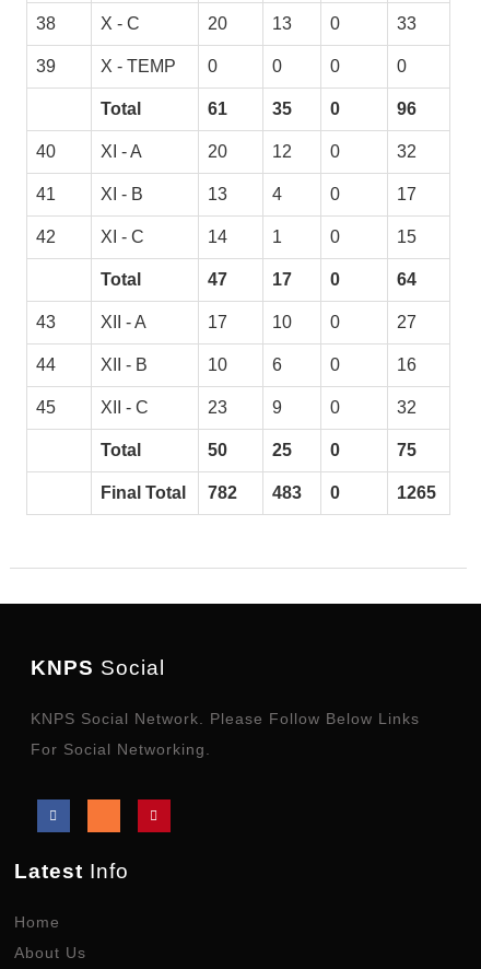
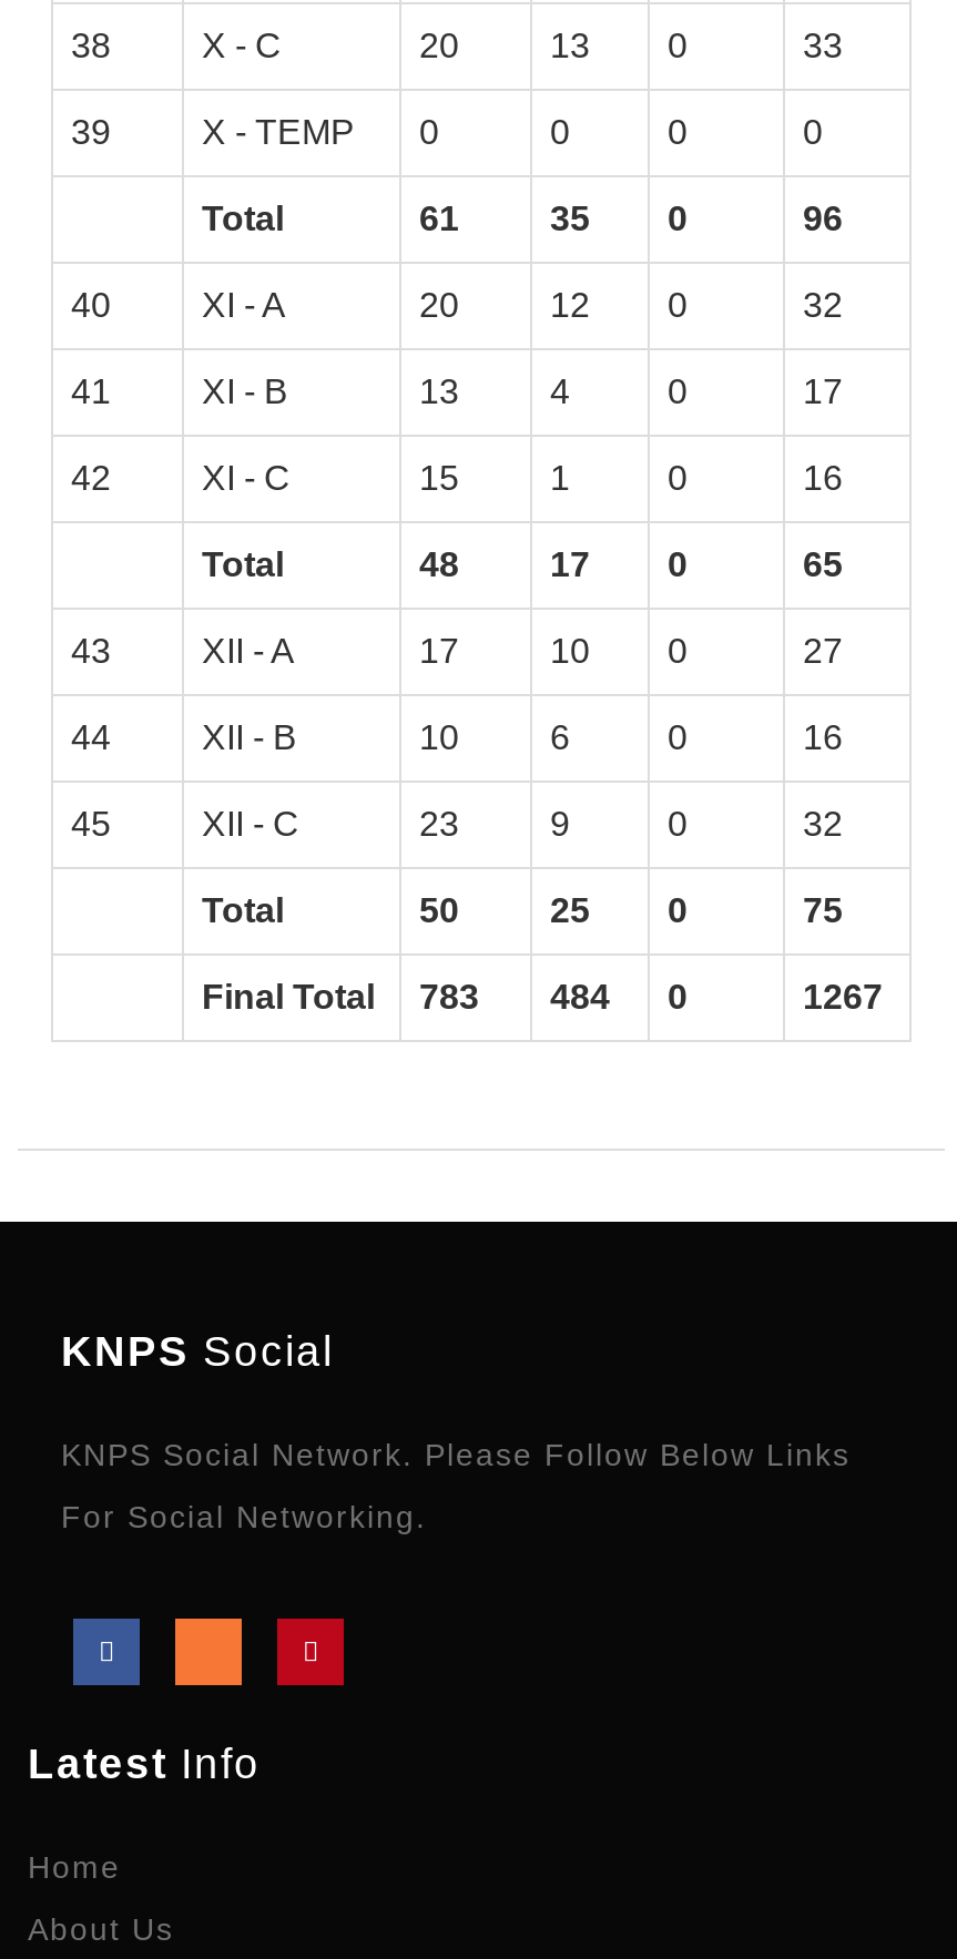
[208,228,227,247] 14 -> [419,460,459,498] 15
[397,228,417,247] 15 -> [803,460,843,498] 16
[208,271,227,289] 47 -> [419,546,459,584] 48
[397,271,417,289] 64 -> [803,546,843,584] 65
[208,484,237,502] 782 -> [419,979,479,1016] 783
[272,484,302,502] 483 -> [550,979,610,1016] 484
[397,484,436,502] 1265 -> [803,979,883,1016] 1267

